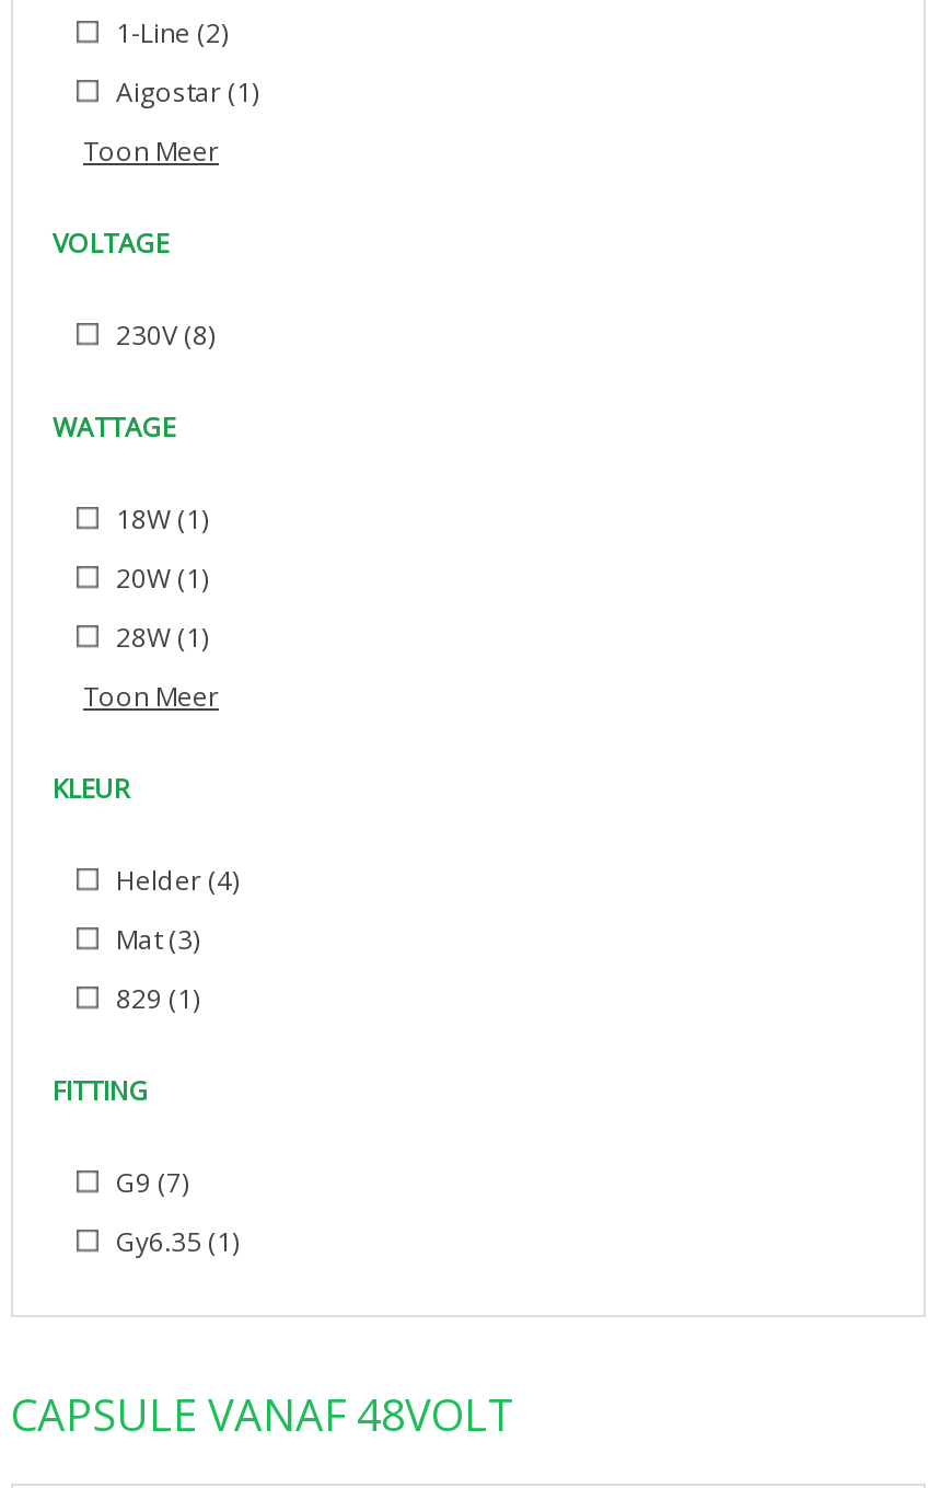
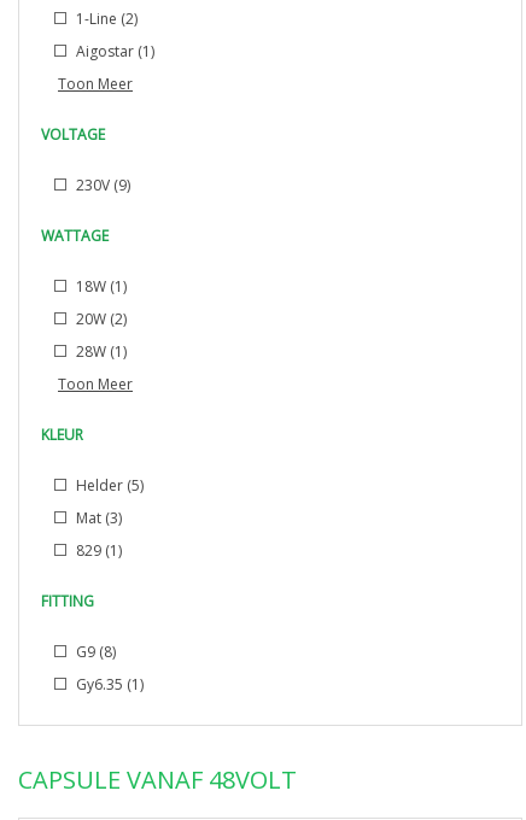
[109,316,214,354] 230V (8) -> [72,175,130,195] 230V (9)
[109,560,208,597] 20W (1) -> [72,309,127,329] 20W (2)
[109,862,239,899] Helder (4) -> [72,475,144,496] Helder (5)
[109,1164,188,1201] G9 (7) -> [72,642,116,662] G9 (8)

